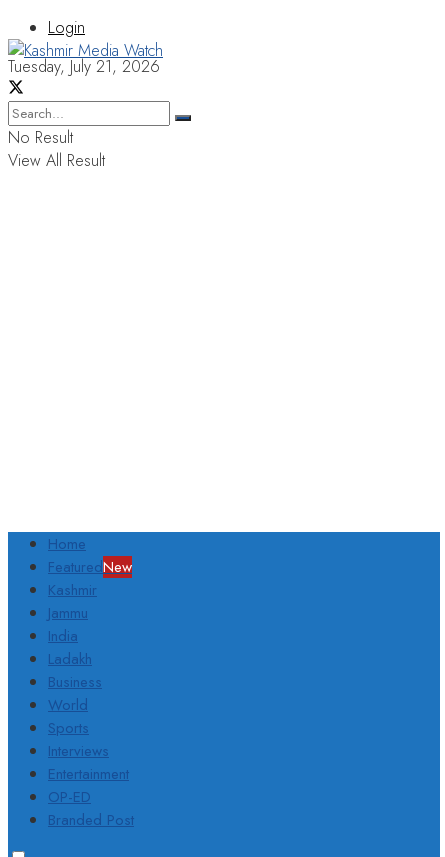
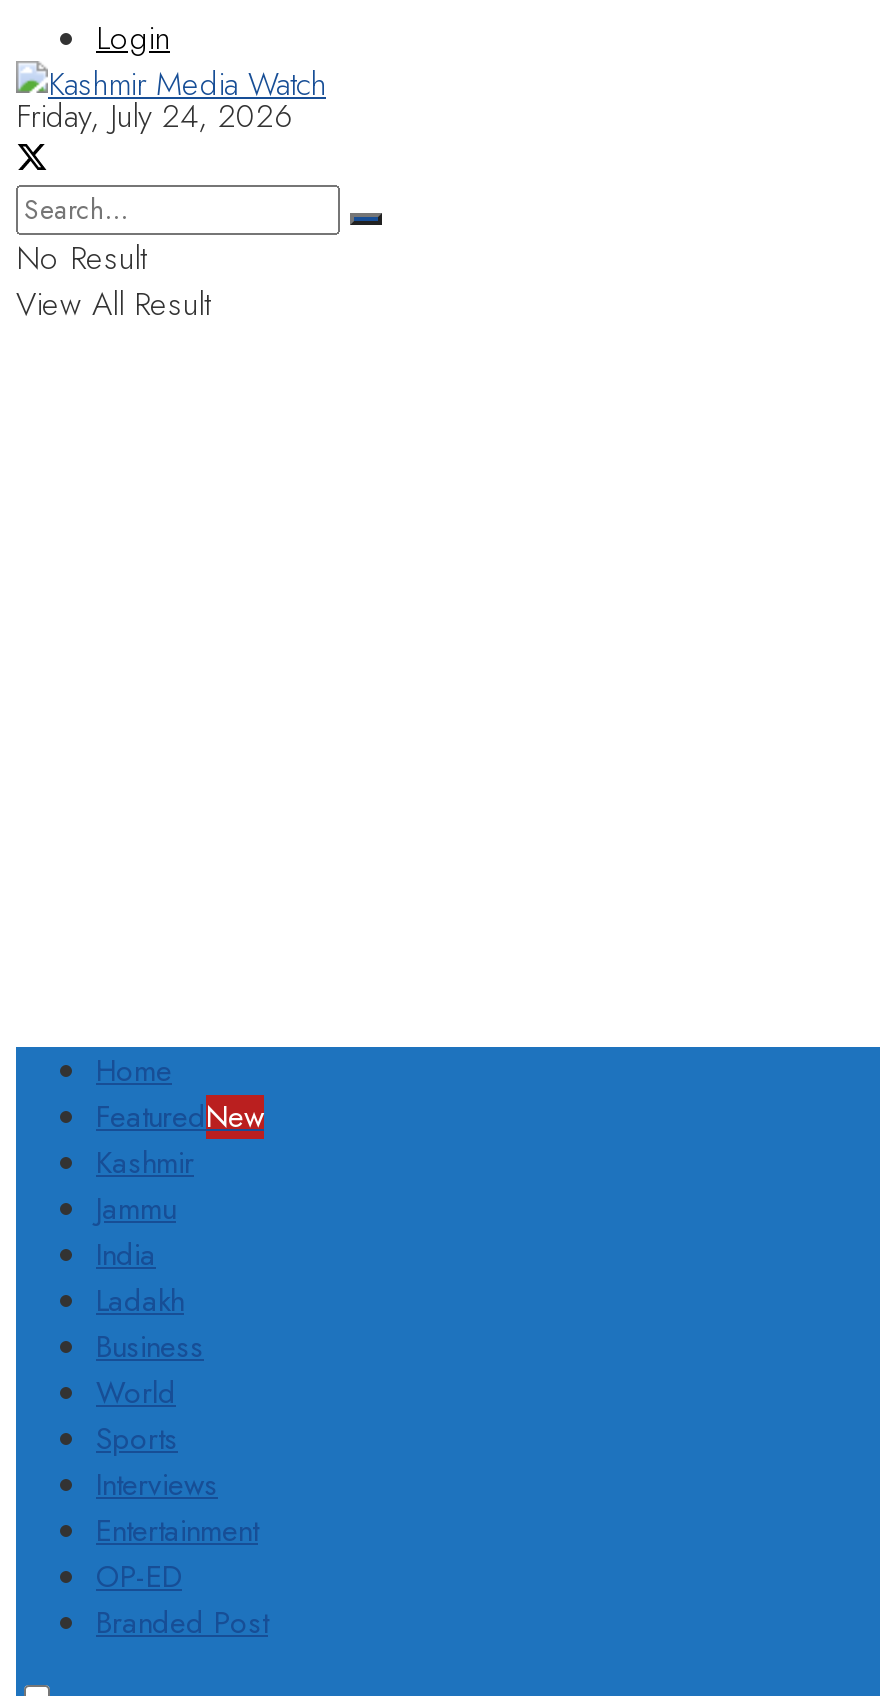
[8,55,160,78] Tuesday, July 21, 2026 -> [16,93,294,139] Friday, July 24, 2026

